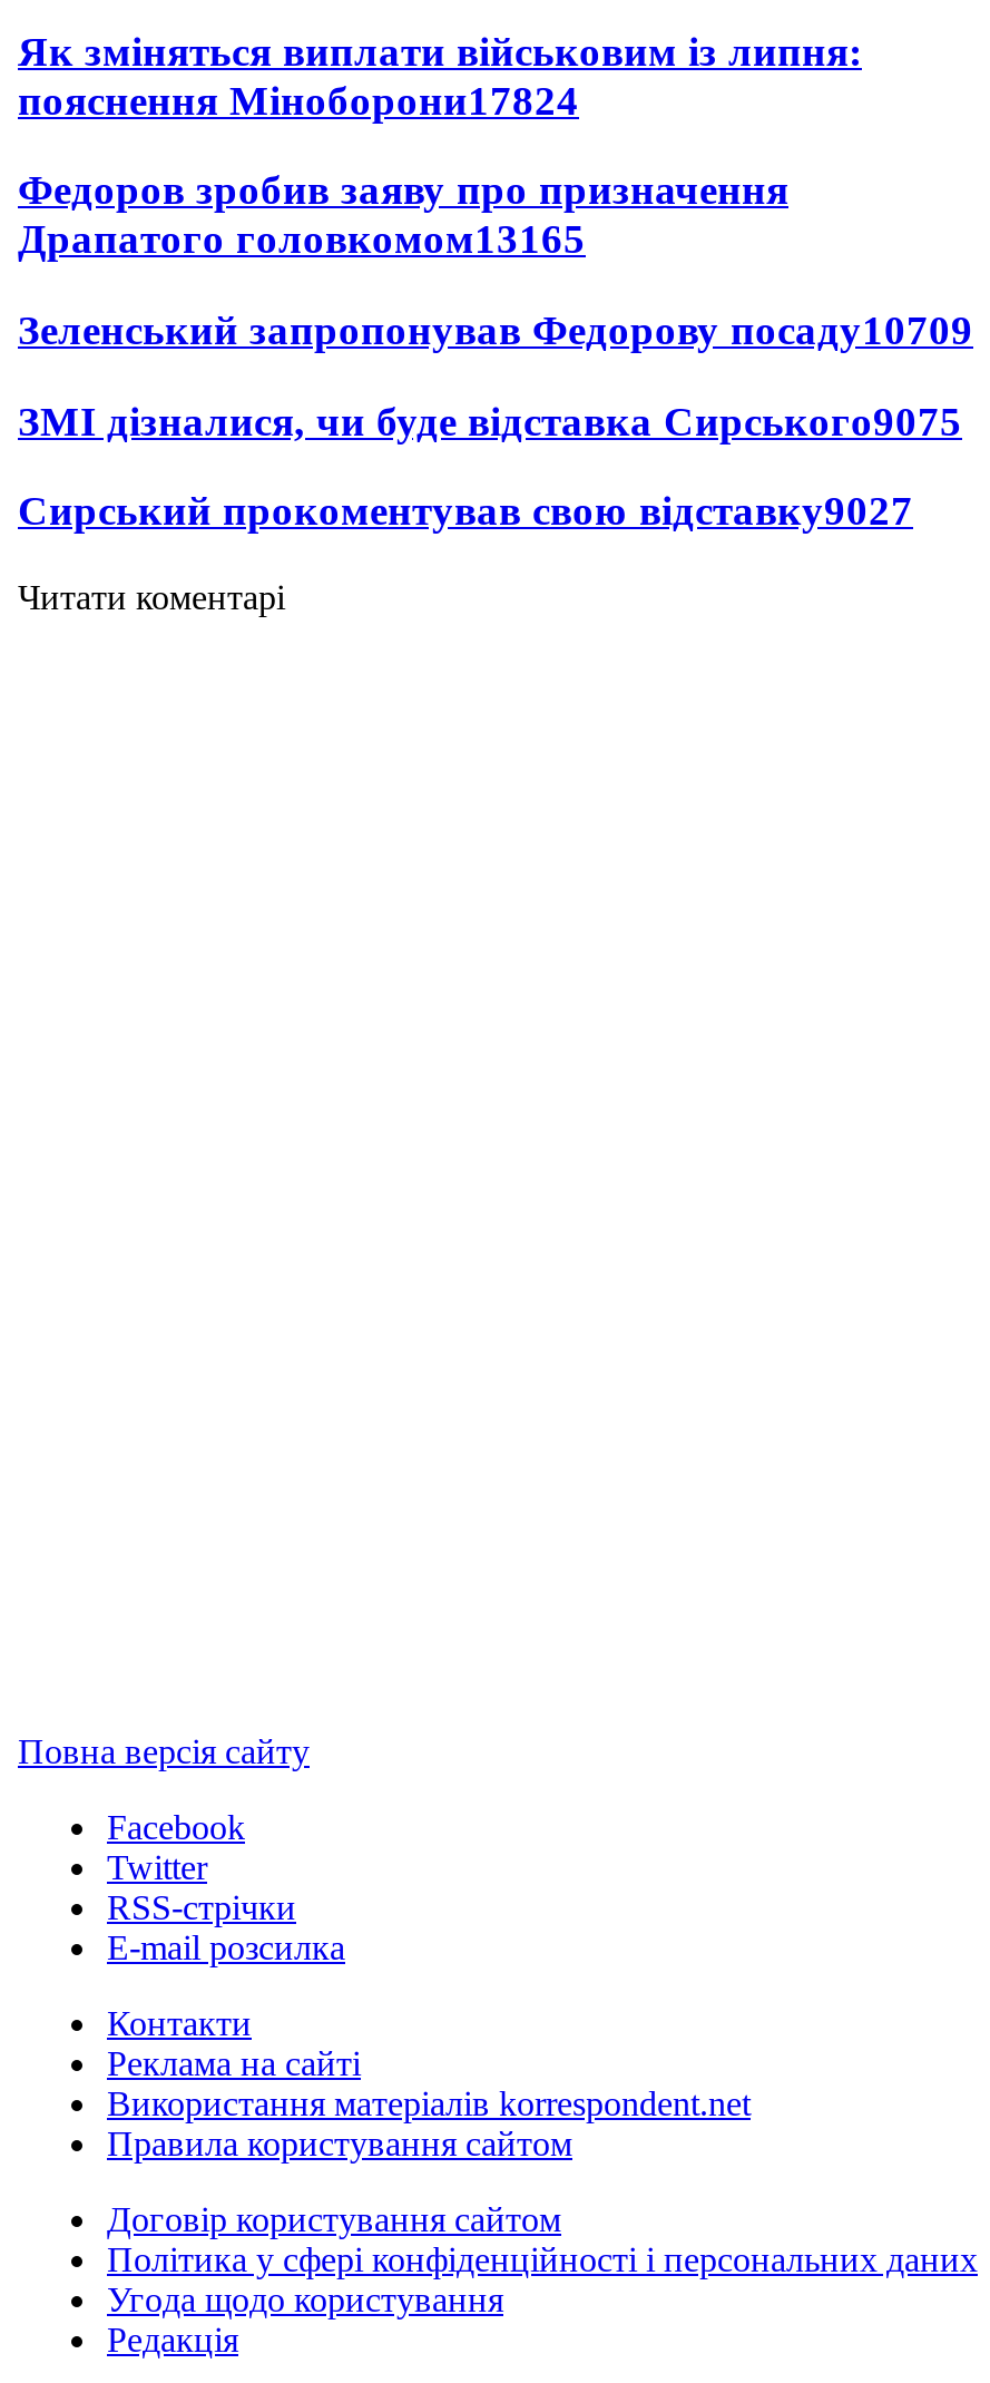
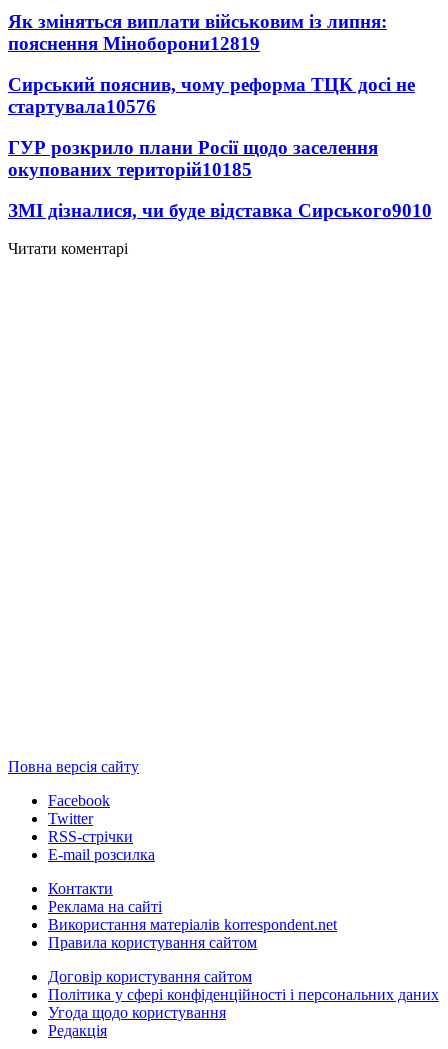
[18,76,973,534] пояснення Міноборони17824 | Федоров зробив заяву про призначення | Драпатого головкомом13165 | Зеленський запропонував Федорову посаду10709 | ЗМІ дізналися, чи буде відставка Сирського9075 | Сирський прокоментував свою відставку9027 -> [8,33,432,221] пояснення Міноборони12819 | Сирський пояснив, чому реформа ТЦК досі не | стартувала10576 | ГУР розкрило плани Росії щодо заселення | окупованих територій10185 | ЗМІ дізналися, чи буде відставка Сирського9010

